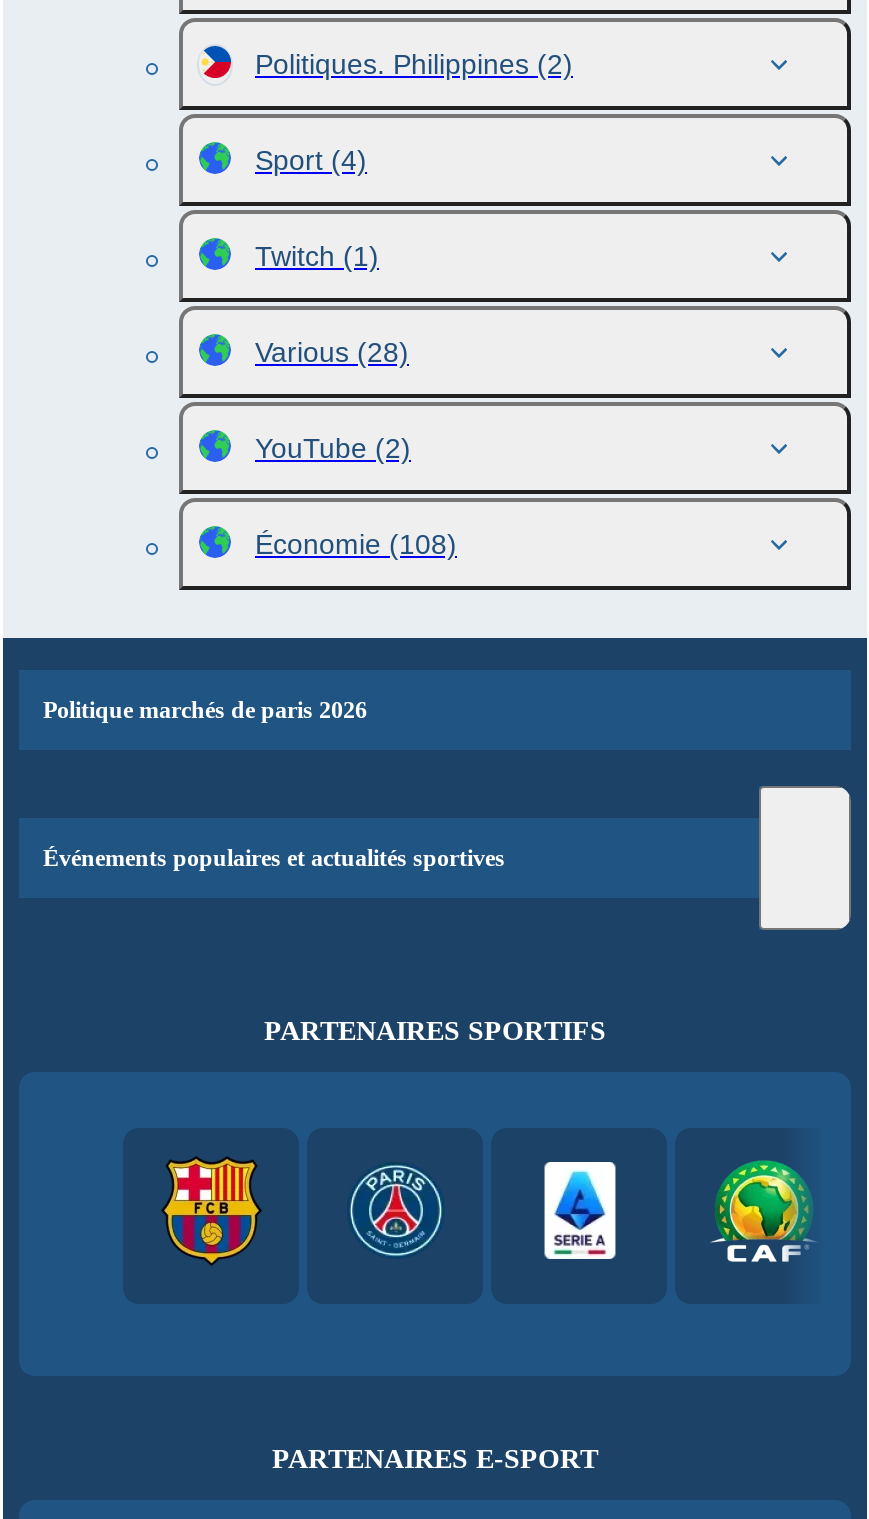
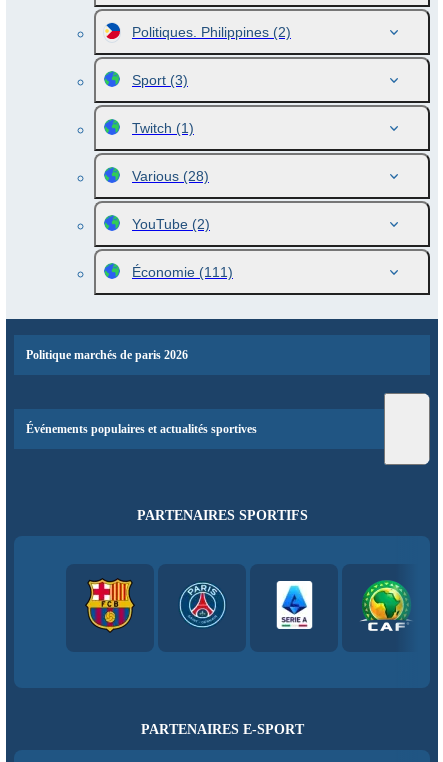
[255,144,367,176] Sport (4) -> [132,72,188,88] Sport (3)
[255,528,457,560] Économie (108) -> [132,264,233,280] Économie (111)

